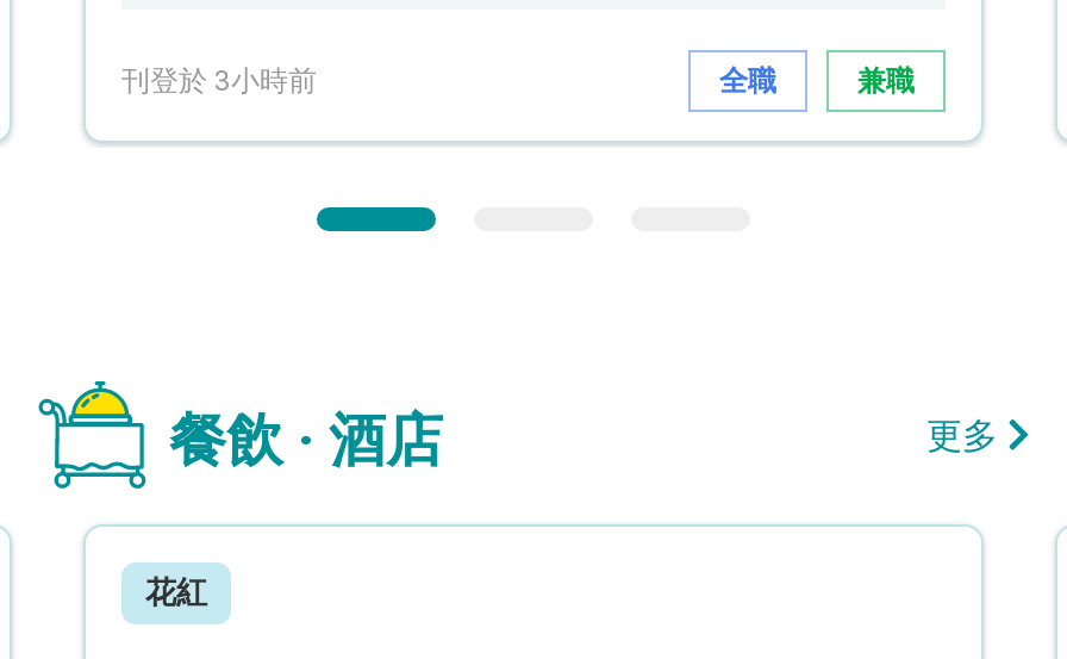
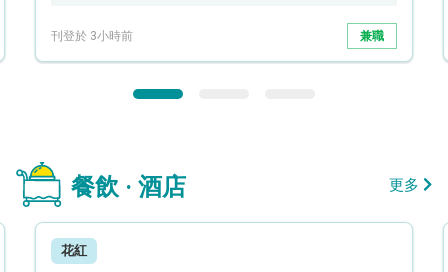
[719,63,776,97] 全職 -> none

